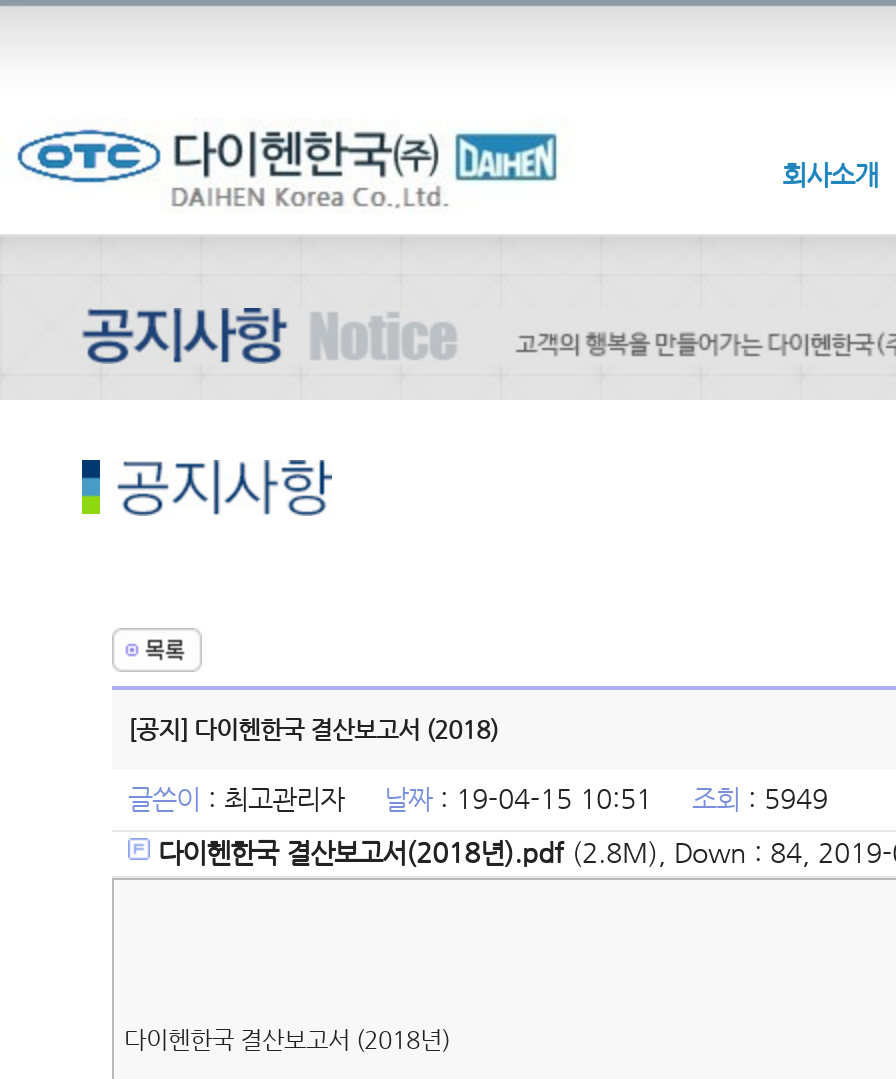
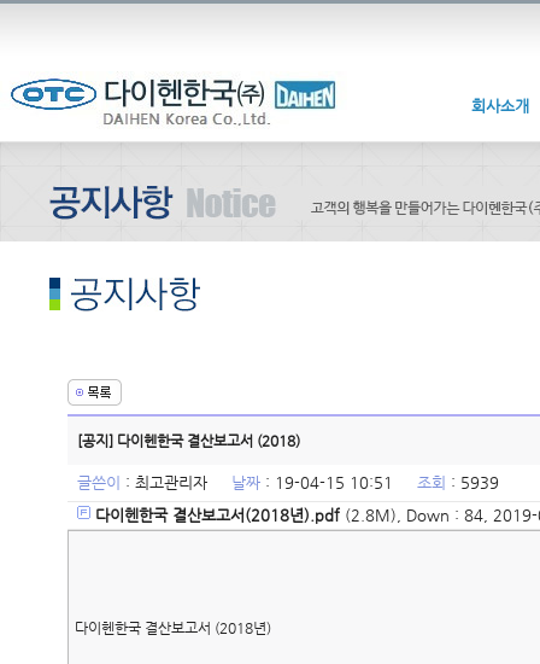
[128,784,860,814] 글쓴이: 최고관리자 날짜: 19-04-15 10:51 조회: 5949 -> [77,473,518,491] 글쓴이: 최고관리자 날짜: 19-04-15 10:51 조회: 5939

